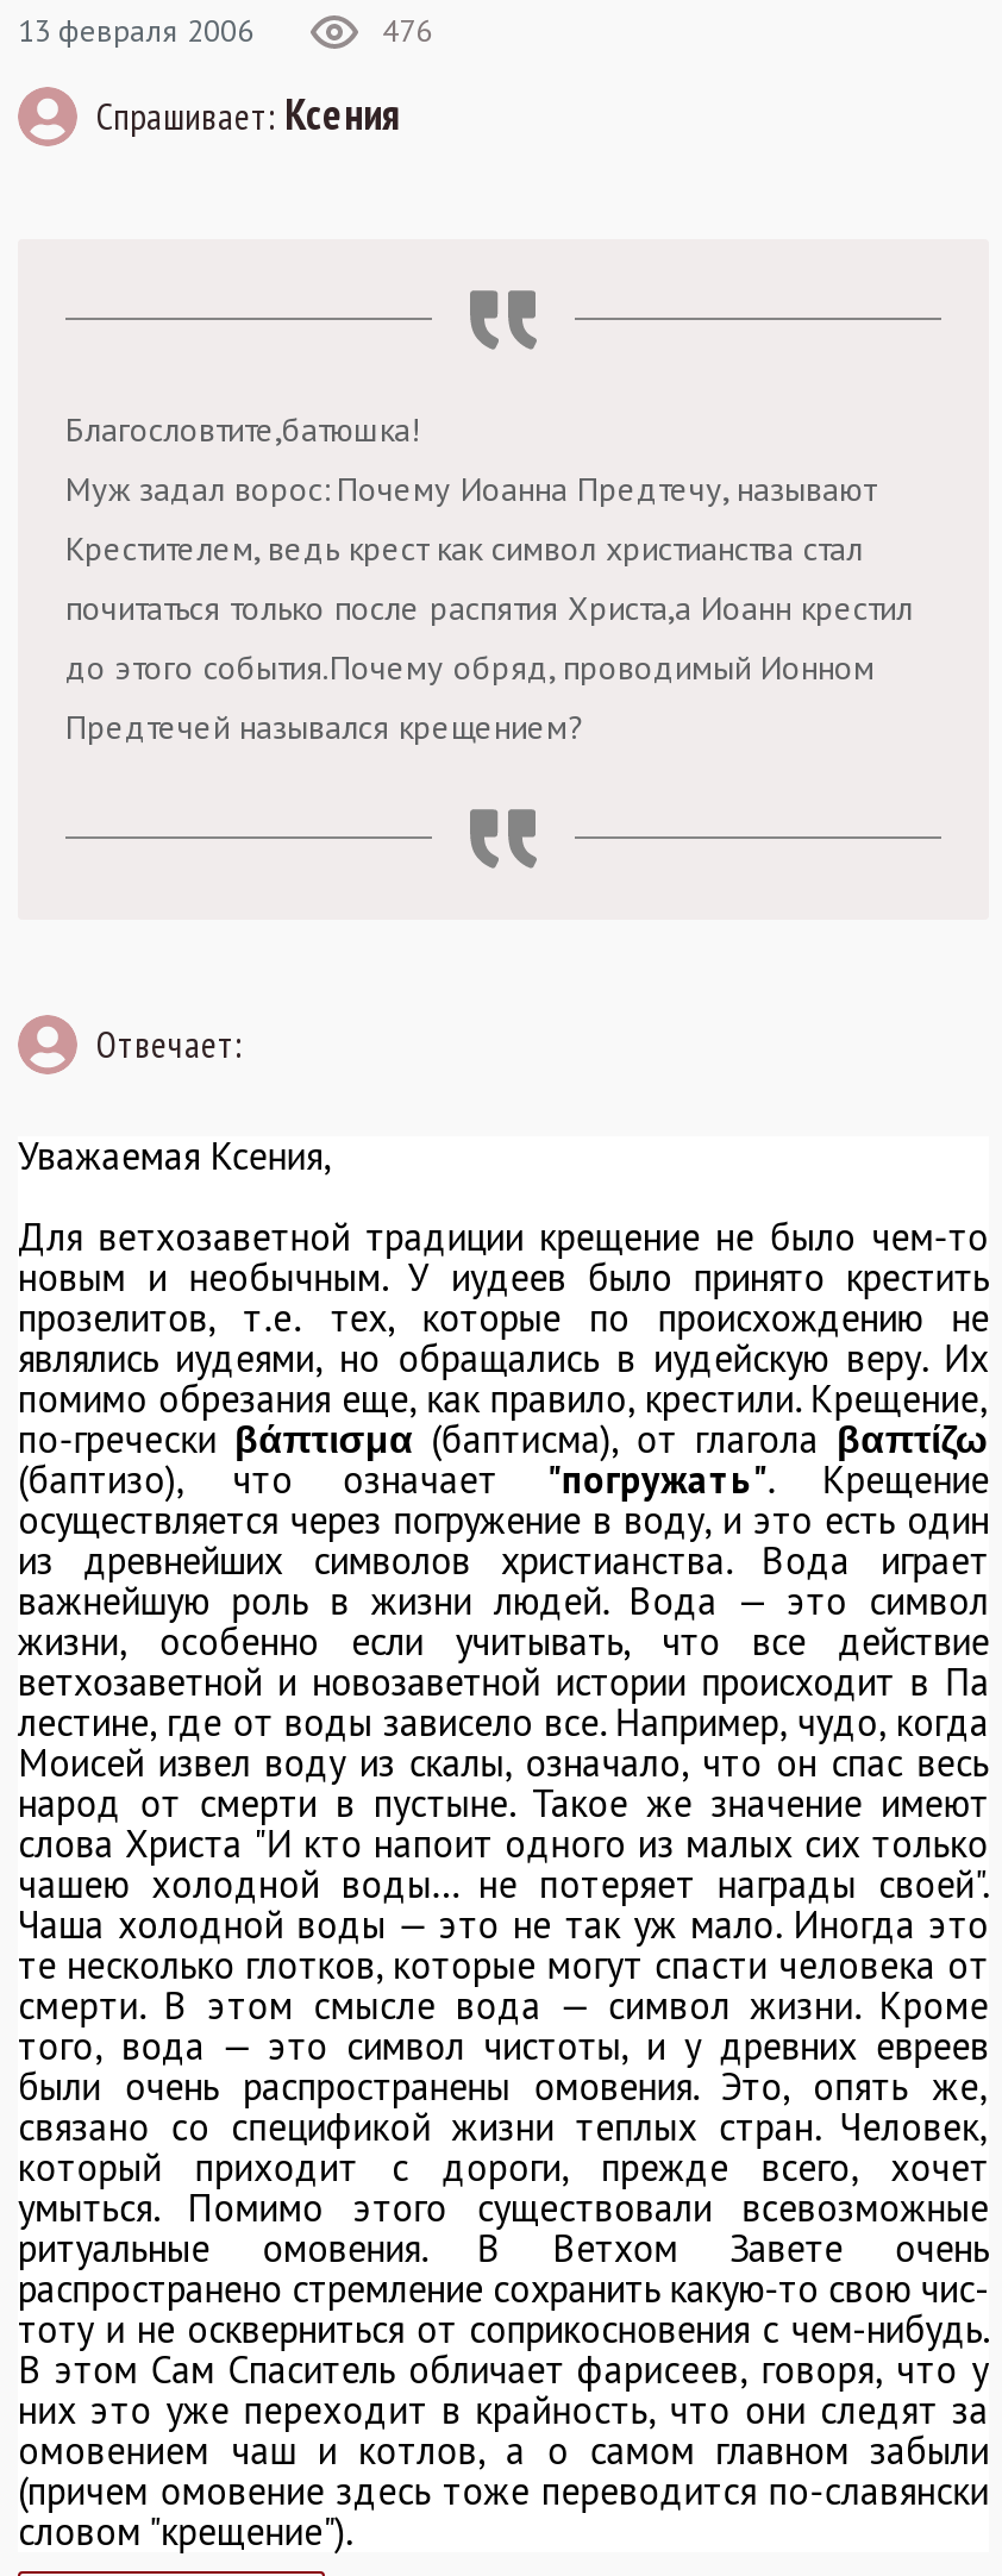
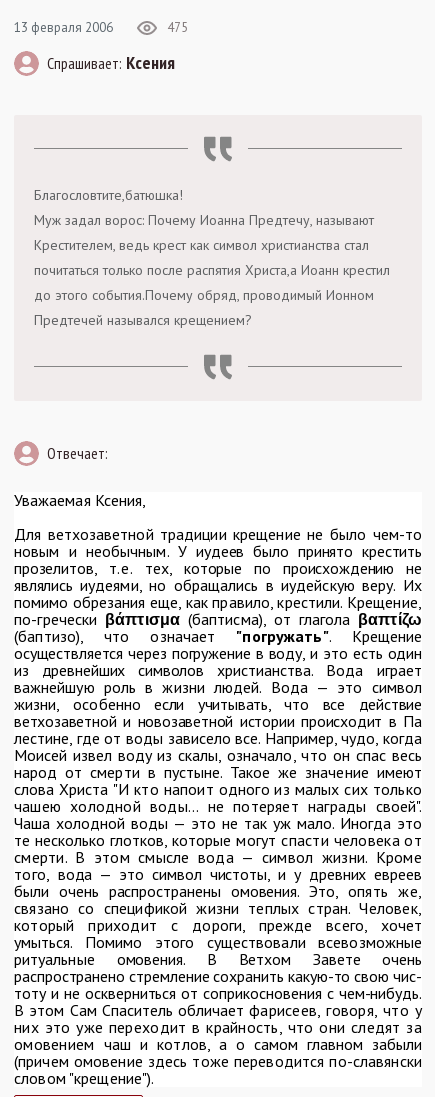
[382,10,432,51] 476 -> [167,19,188,36] 475

